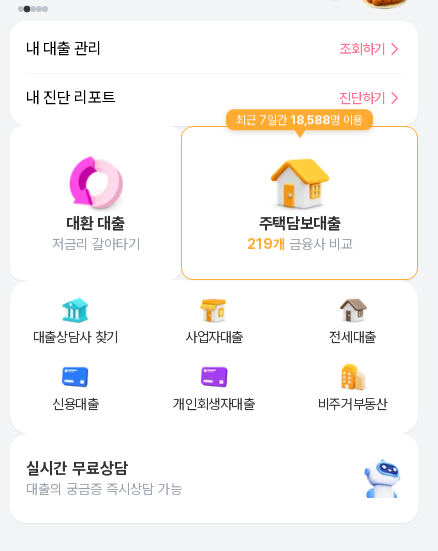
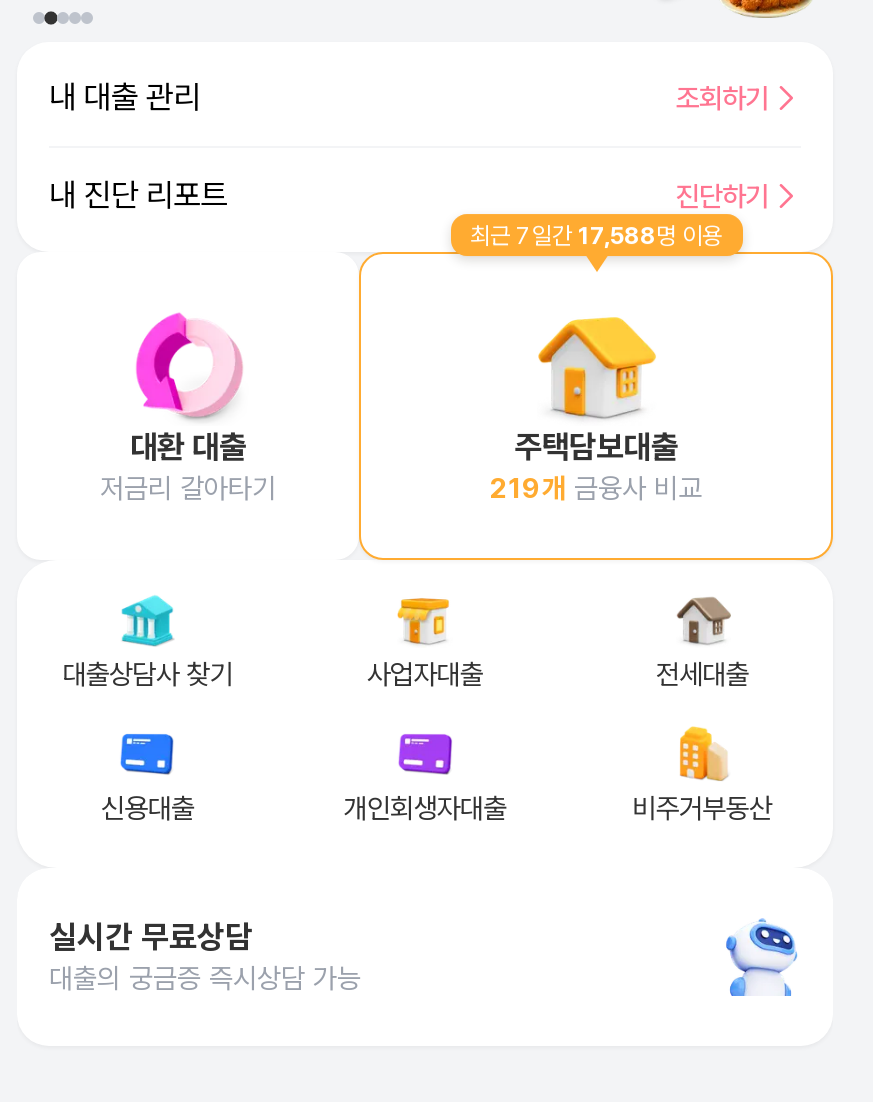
[236,111,363,125] 최근 7일간 18,588명 이용 -> [470,230,722,258] 최근 7일간 17,588명 이용

